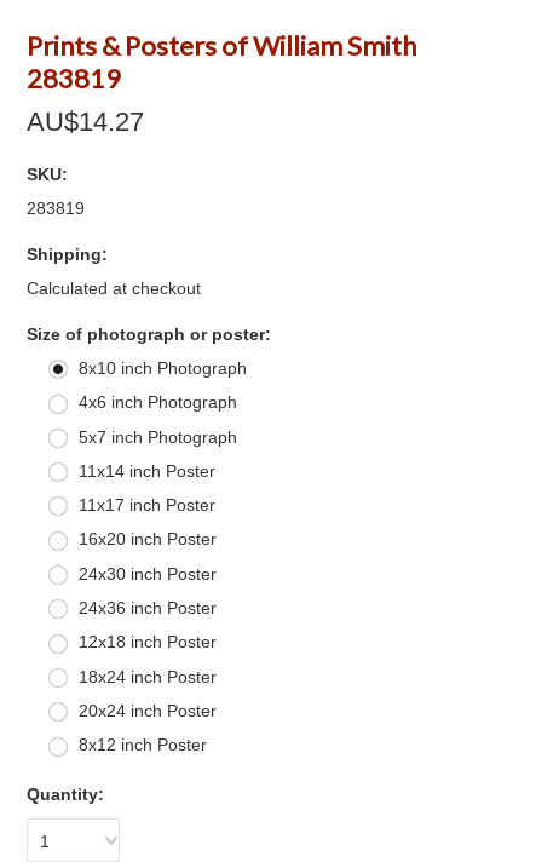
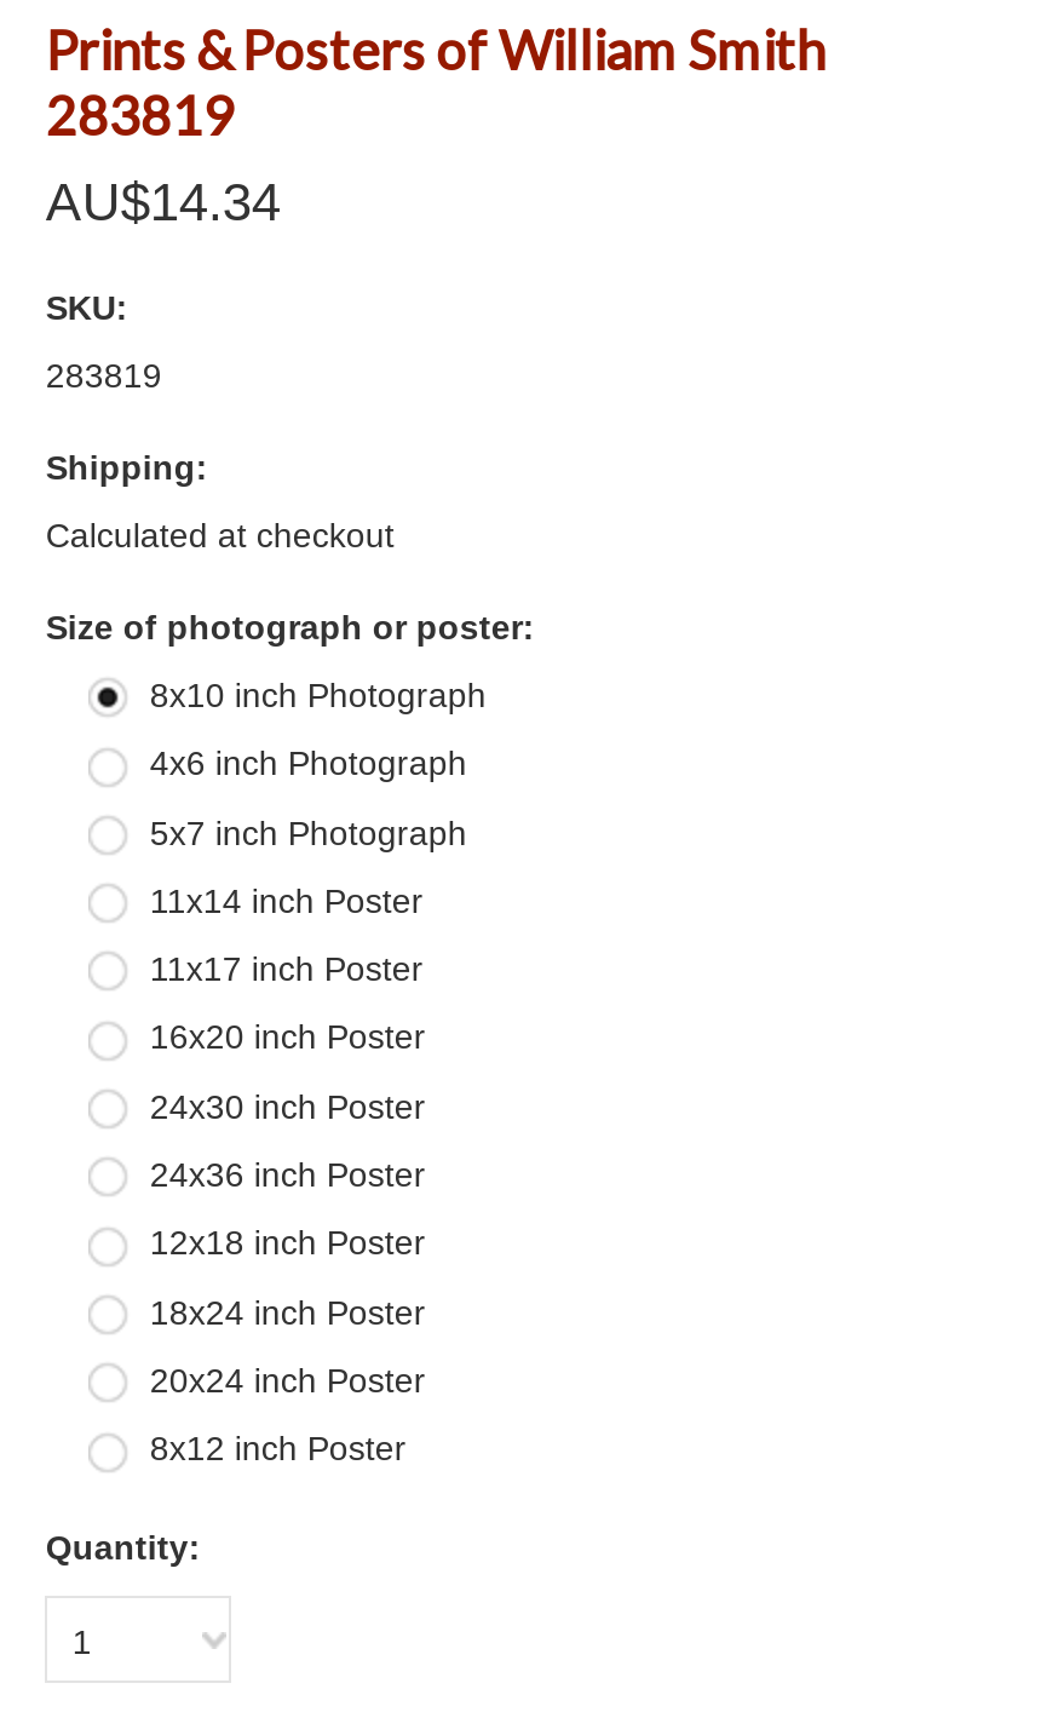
[27,107,144,137] AU$14.27 -> [46,172,281,232] AU$14.34

